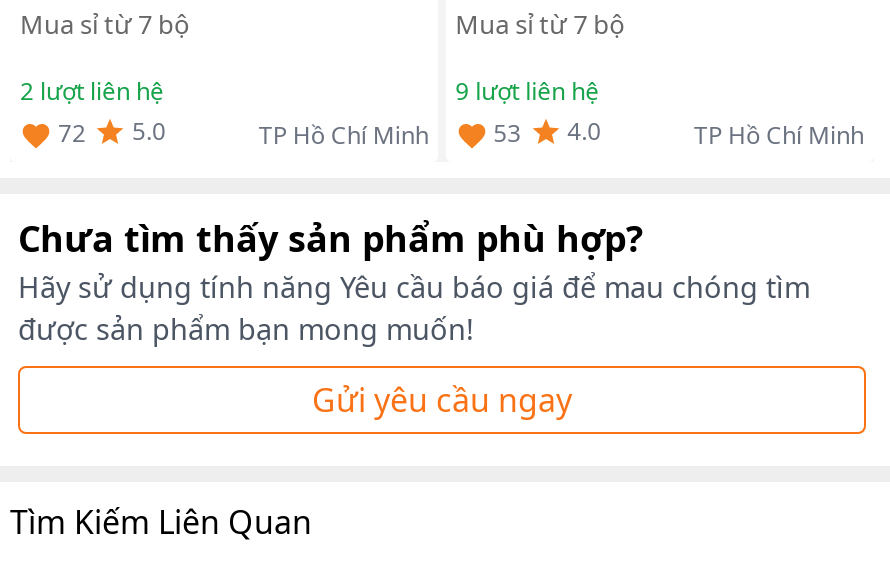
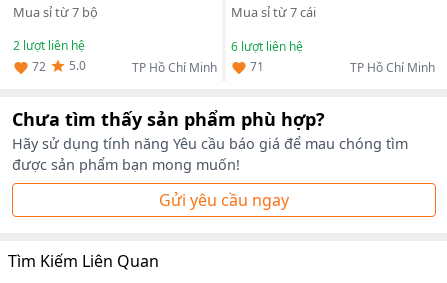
[455,6,625,42] Mua sỉ từ 7 bộ -> [231,3,316,21] Mua sỉ từ 7 cái
[455,74,601,150] 9 lượt liên hệ | 53 | 4.0 -> [231,38,303,75] 6 lượt liên hệ | 71

